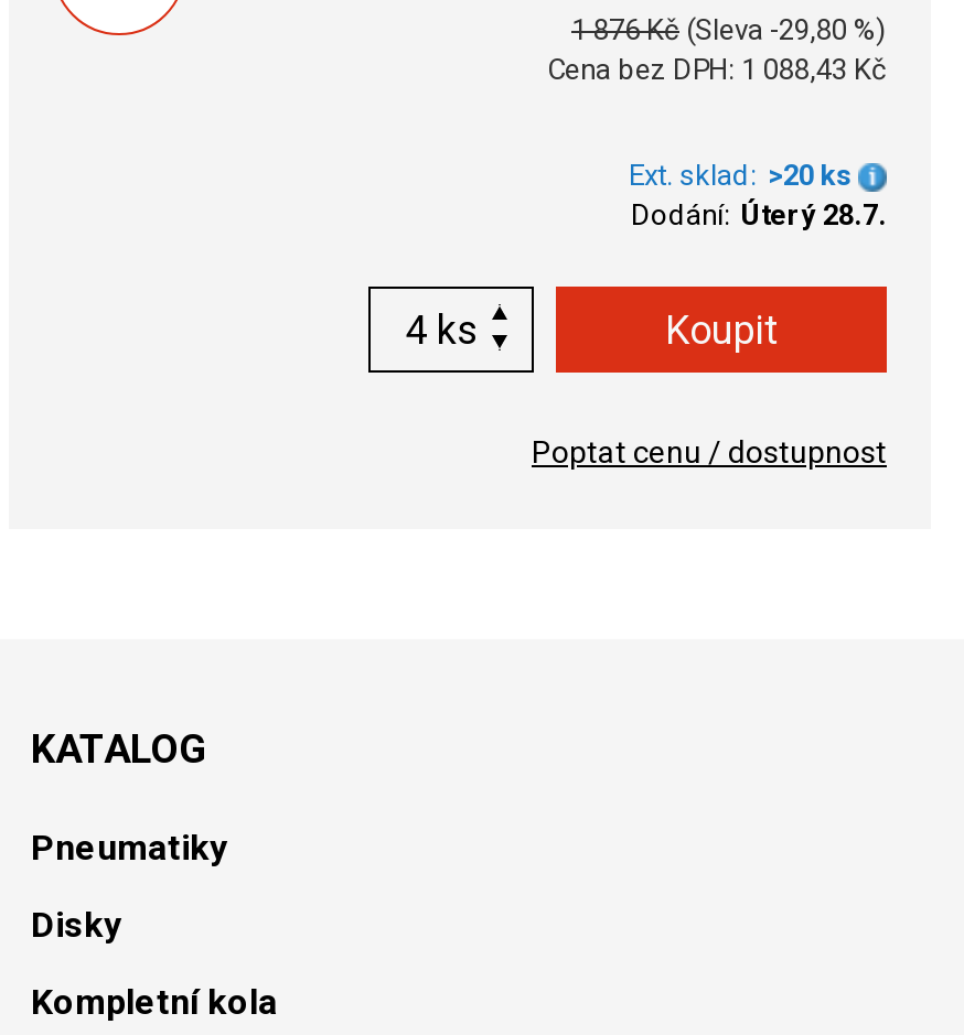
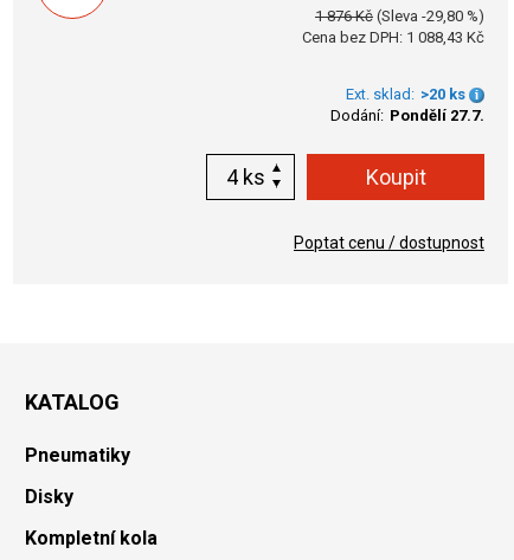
[631,198,887,231] Dodání: Úterý 28.7. -> [330,107,484,124] Dodání: Pondělí 27.7.

